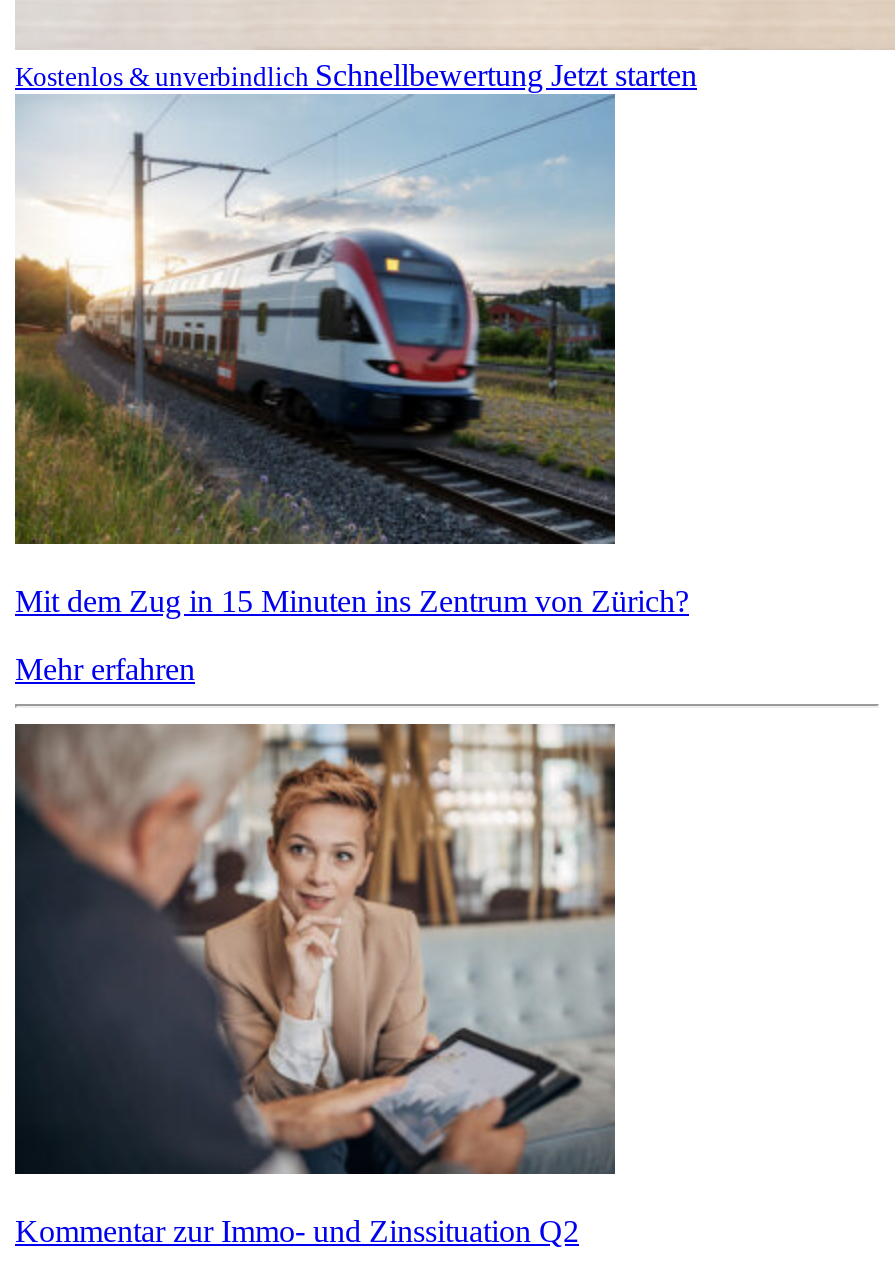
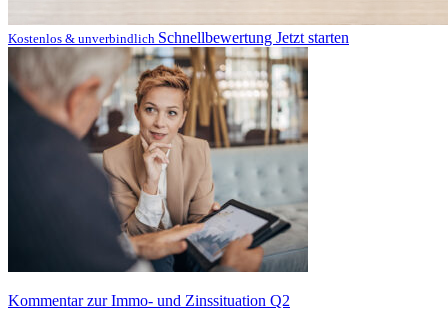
[13,96,689,686] [image] | Mit dem Zug in 15 Minuten ins Zentrum von Zürich? | Mehr erfahren -> none

